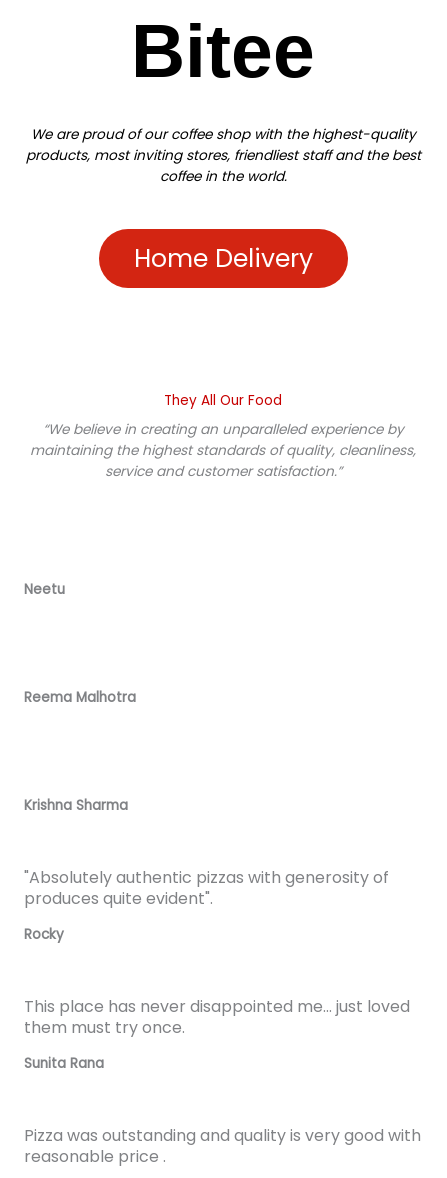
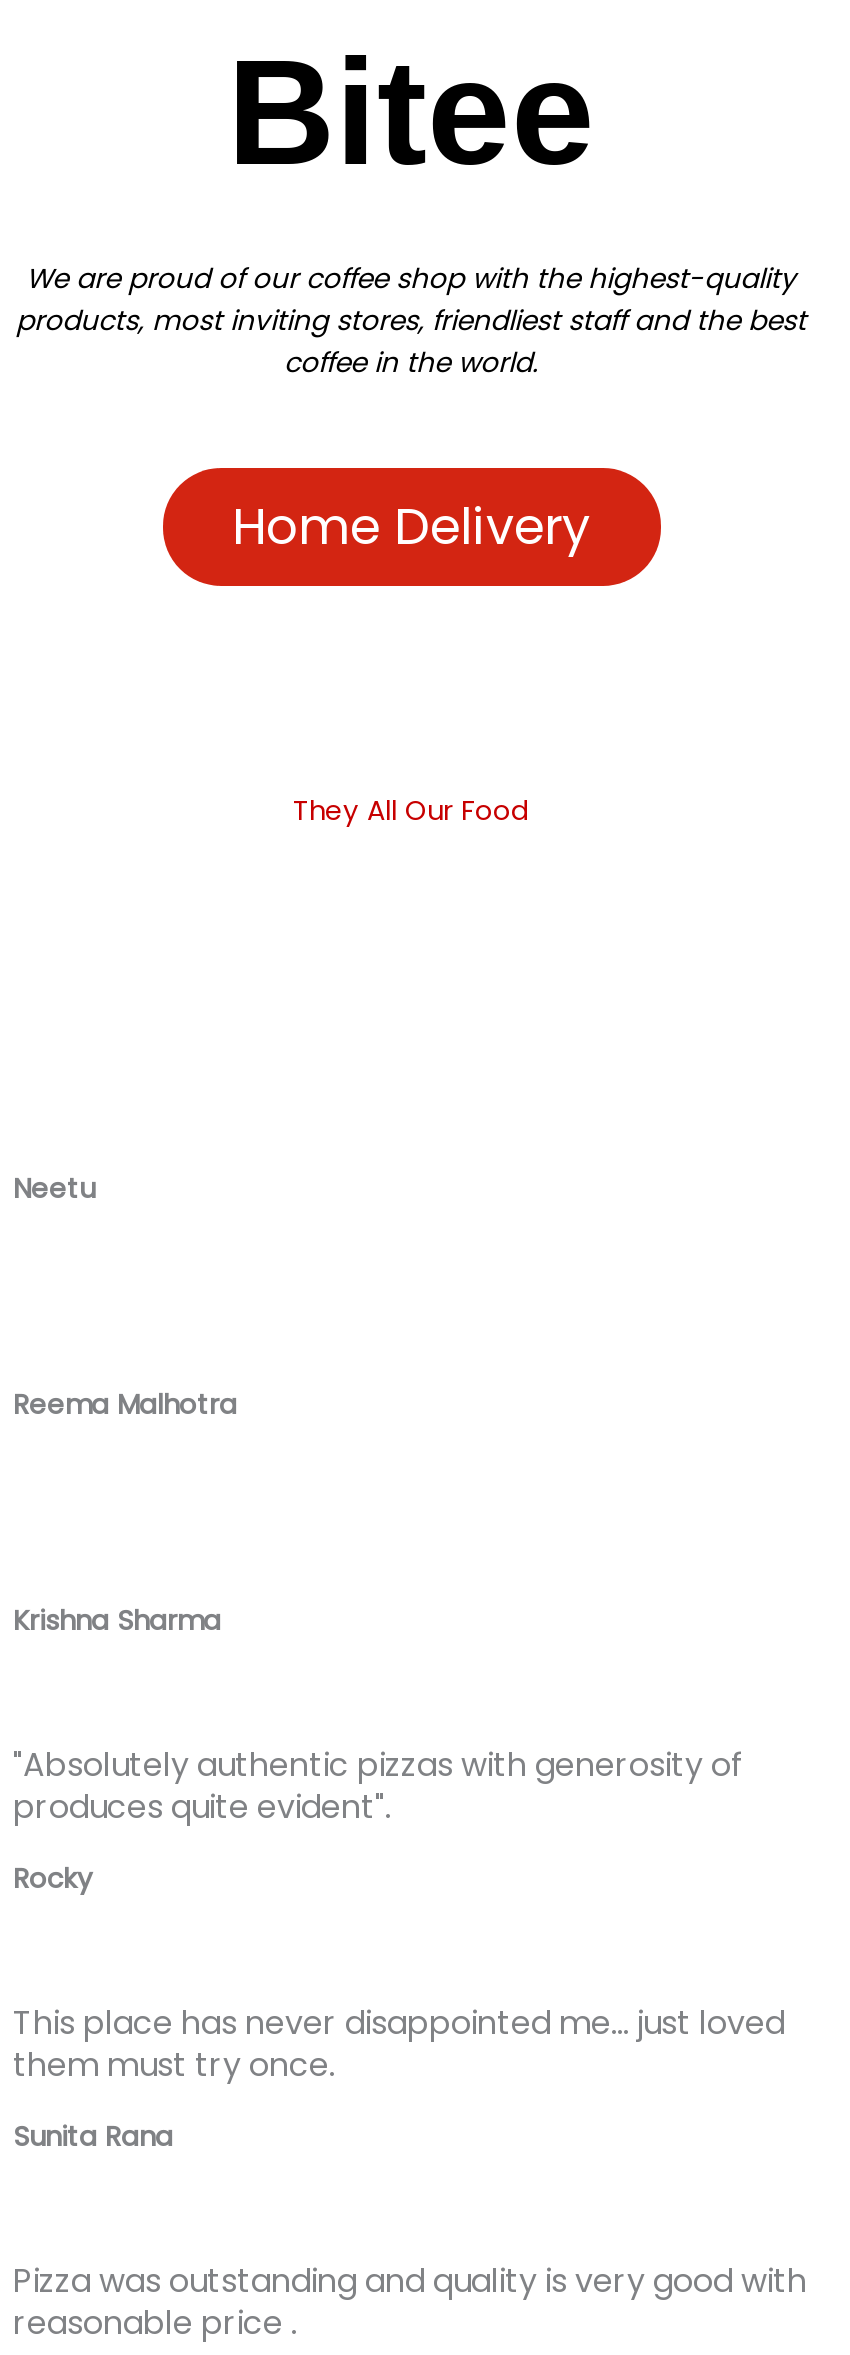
[30,420,416,481] “We believe in creating an unparalleled experience by | maintaining the highest standards of quality, cleanliness, | service and customer satisfaction.” -> none

